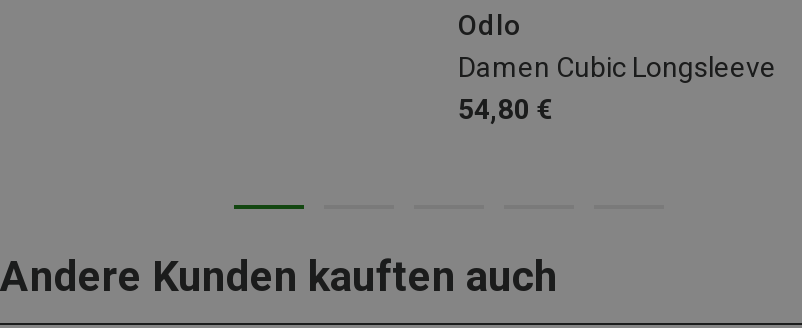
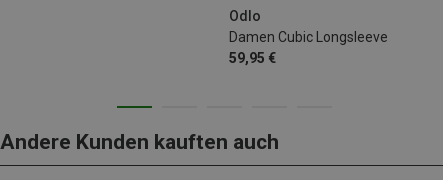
[458,93,552,125] 54,80 € -> [229,50,276,66] 59,95 €

